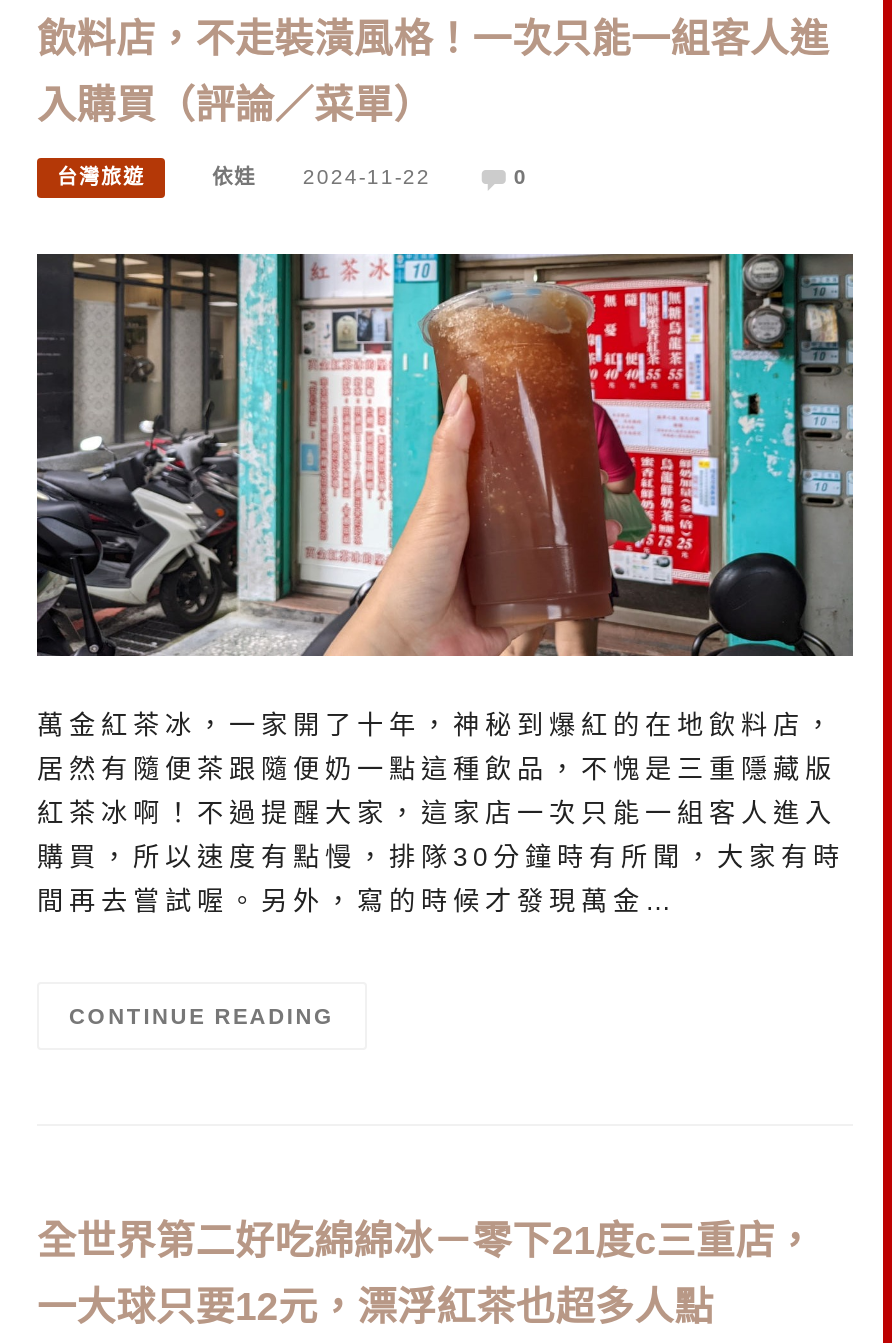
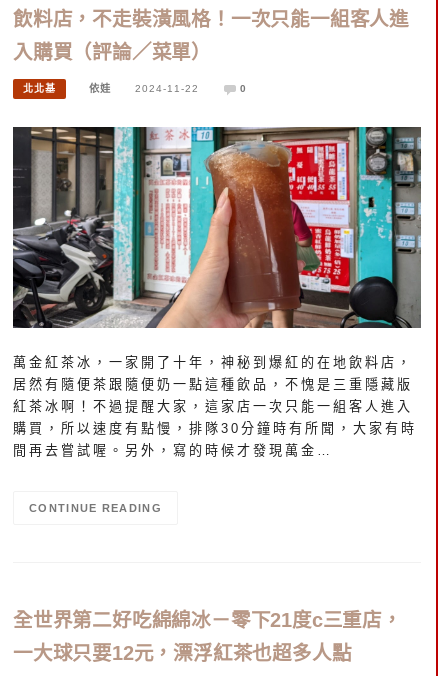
[57,166,145,188] 台灣旅遊 -> [23,83,56,94] 北北基

